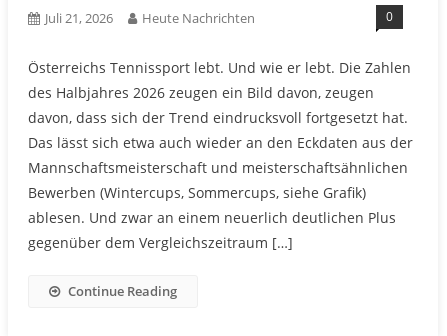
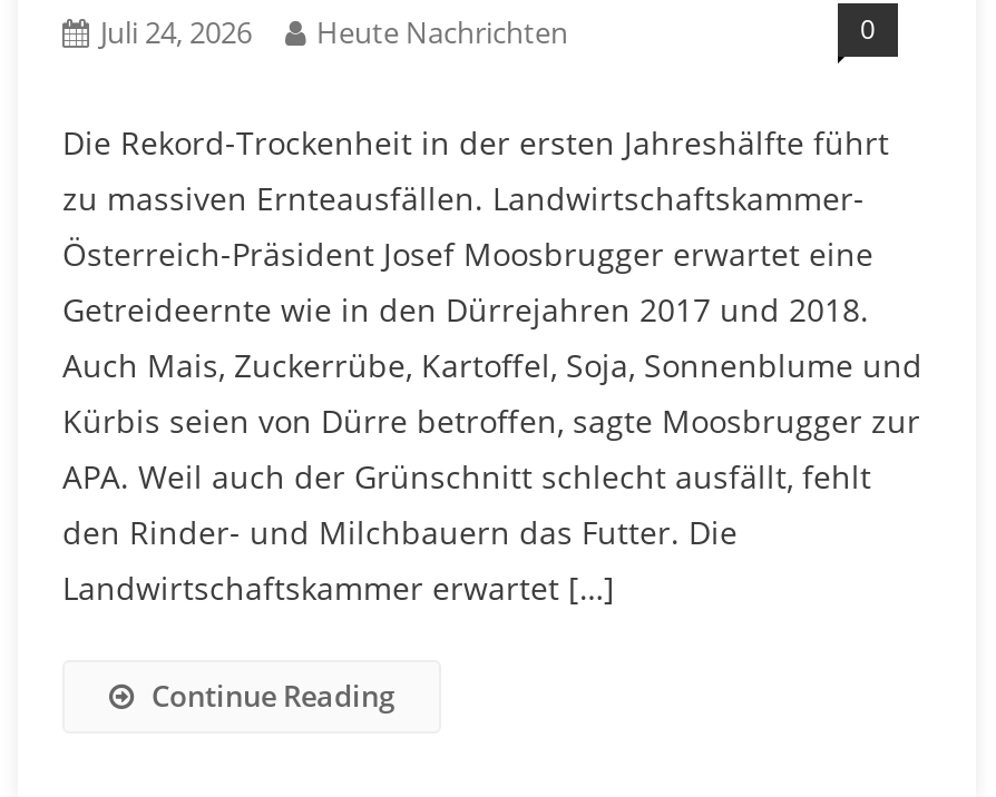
[45,9,255,27] Juli 21, 2026 Heute Nachrichten -> [100,12,568,52] Juli 24, 2026 Heute Nachrichten
[28,58,413,252] Österreichs Tennissport lebt. Und wie er lebt. Die Zahlen | des Halbjahres 2026 zeugen ein Bild davon, zeugen | davon, dass sich der Trend eindrucksvoll fortgesetzt hat. | Das lässt sich etwa auch wieder an den Eckdaten aus der | Mannschaftsmeisterschaft und meisterschaftsähnlichen | Bewerben (Wintercups, Sommercups, siehe Grafik) | ablesen. Und zwar an einem neuerlich deutlichen Plus | gegenüber dem Vergleichszeitraum […] -> [62,121,922,609] Die Rekord-Trockenheit in der ersten Jahreshälfte führt | zu massiven Ernteausfällen. Landwirtschaftskammer- | Österreich-Präsident Josef Moosbrugger erwartet eine | Getreideernte wie in den Dürrejahren 2017 und 2018. | Auch Mais, Zuckerrübe, Kartoffel, Soja, Sonnenblume und | Kürbis seien von Dürre betroffen, sagte Moosbrugger zur | APA. Weil auch der Grünschnitt schlecht ausfällt, fehlt | den Rinder- und Milchbauern das Futter. Die | Landwirtschaftskammer erwartet […]

